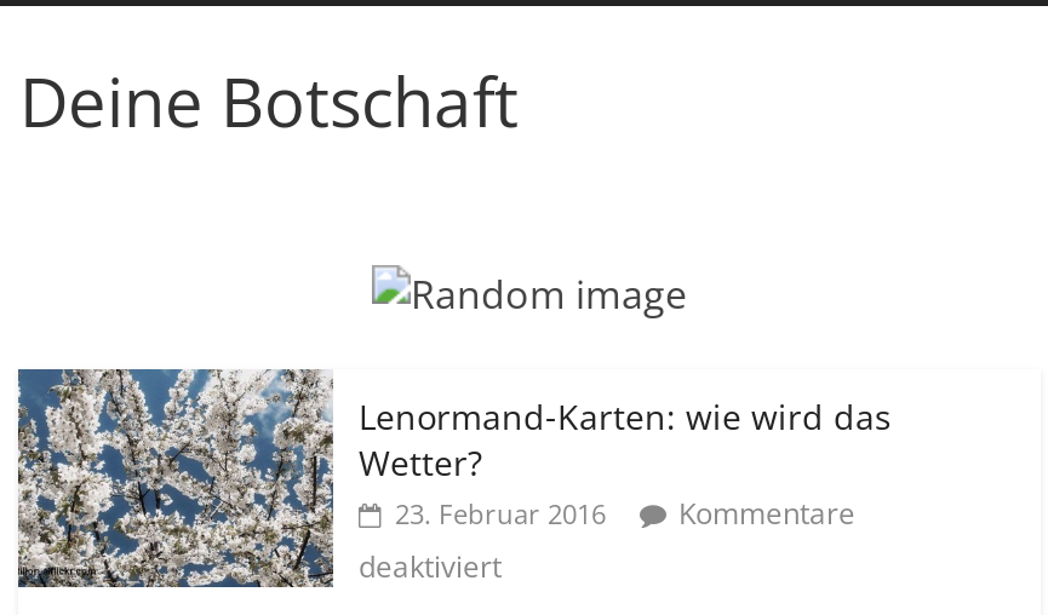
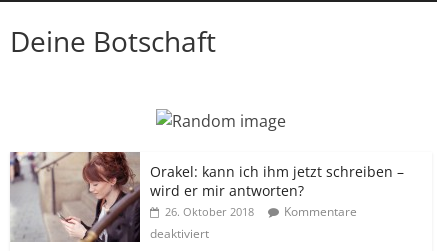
[18,367,891,590] [image] | Lenormand-Karten: wie wird das | Wetter? | 23. Februar 2016 -> [10,151,404,242] [image] | Orakel: kann ich ihm jetzt schreiben – | wird er mir antworten? | 26. Oktober 2018

